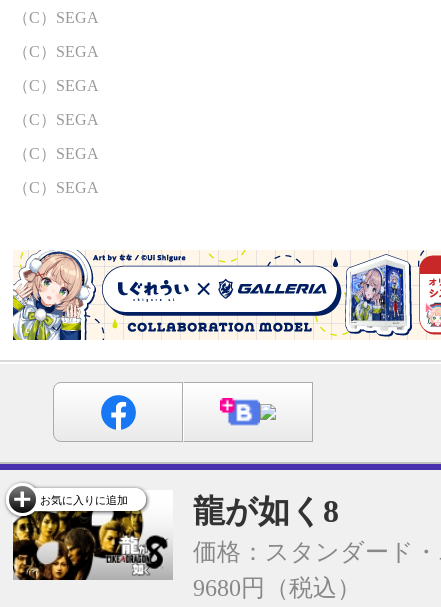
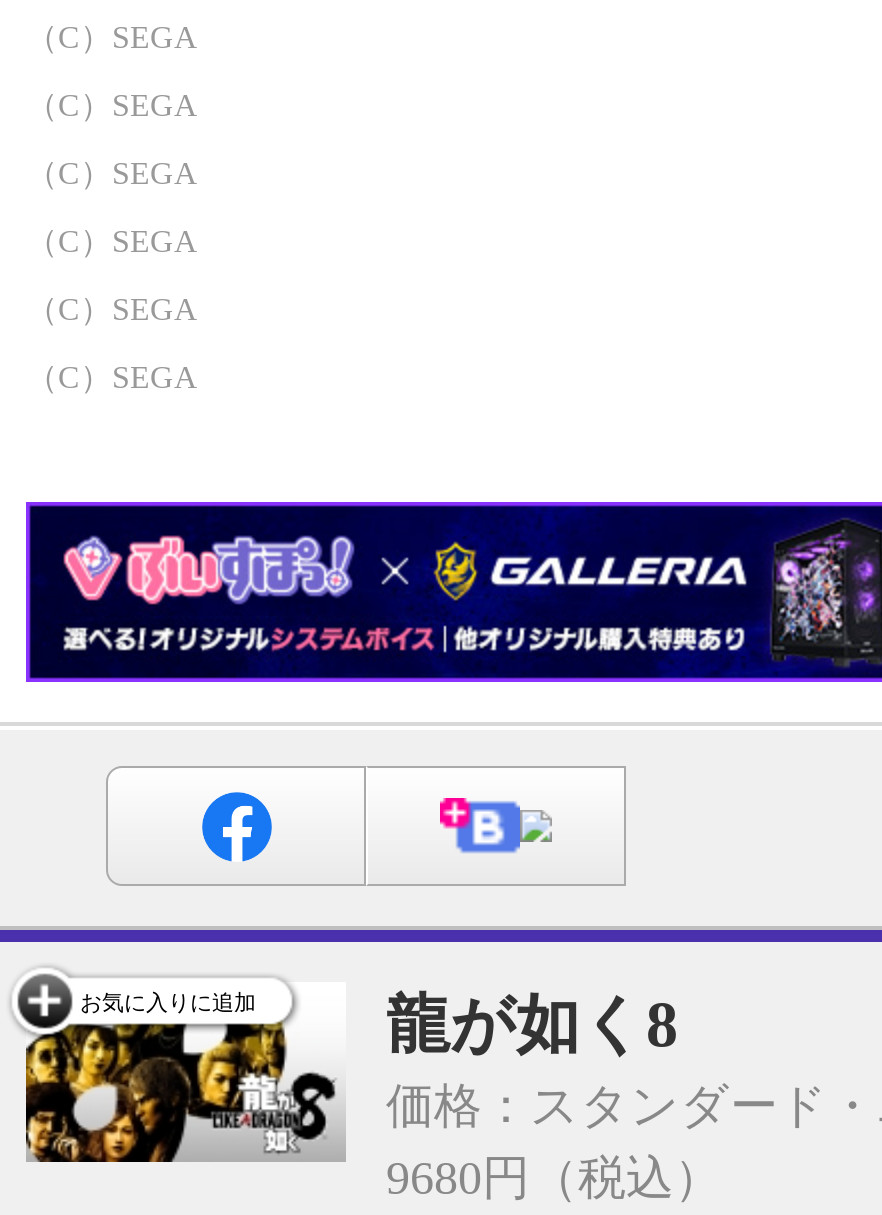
[12,249,438,341] [image] -> [24,500,876,684] [image]

